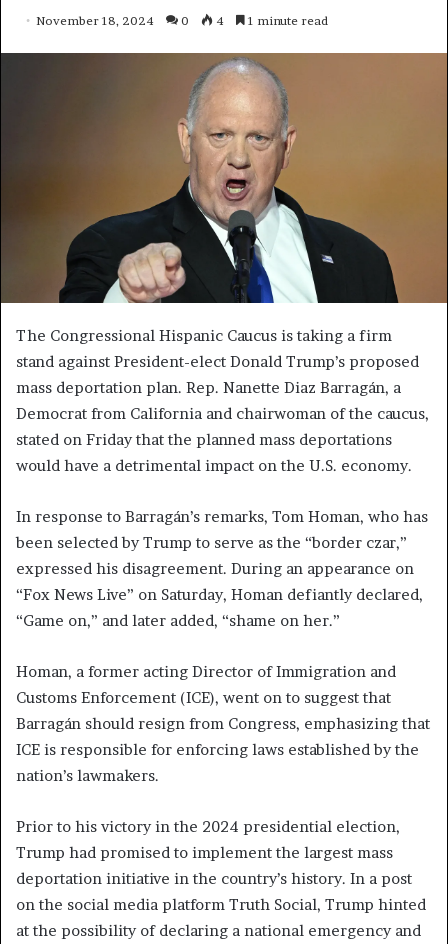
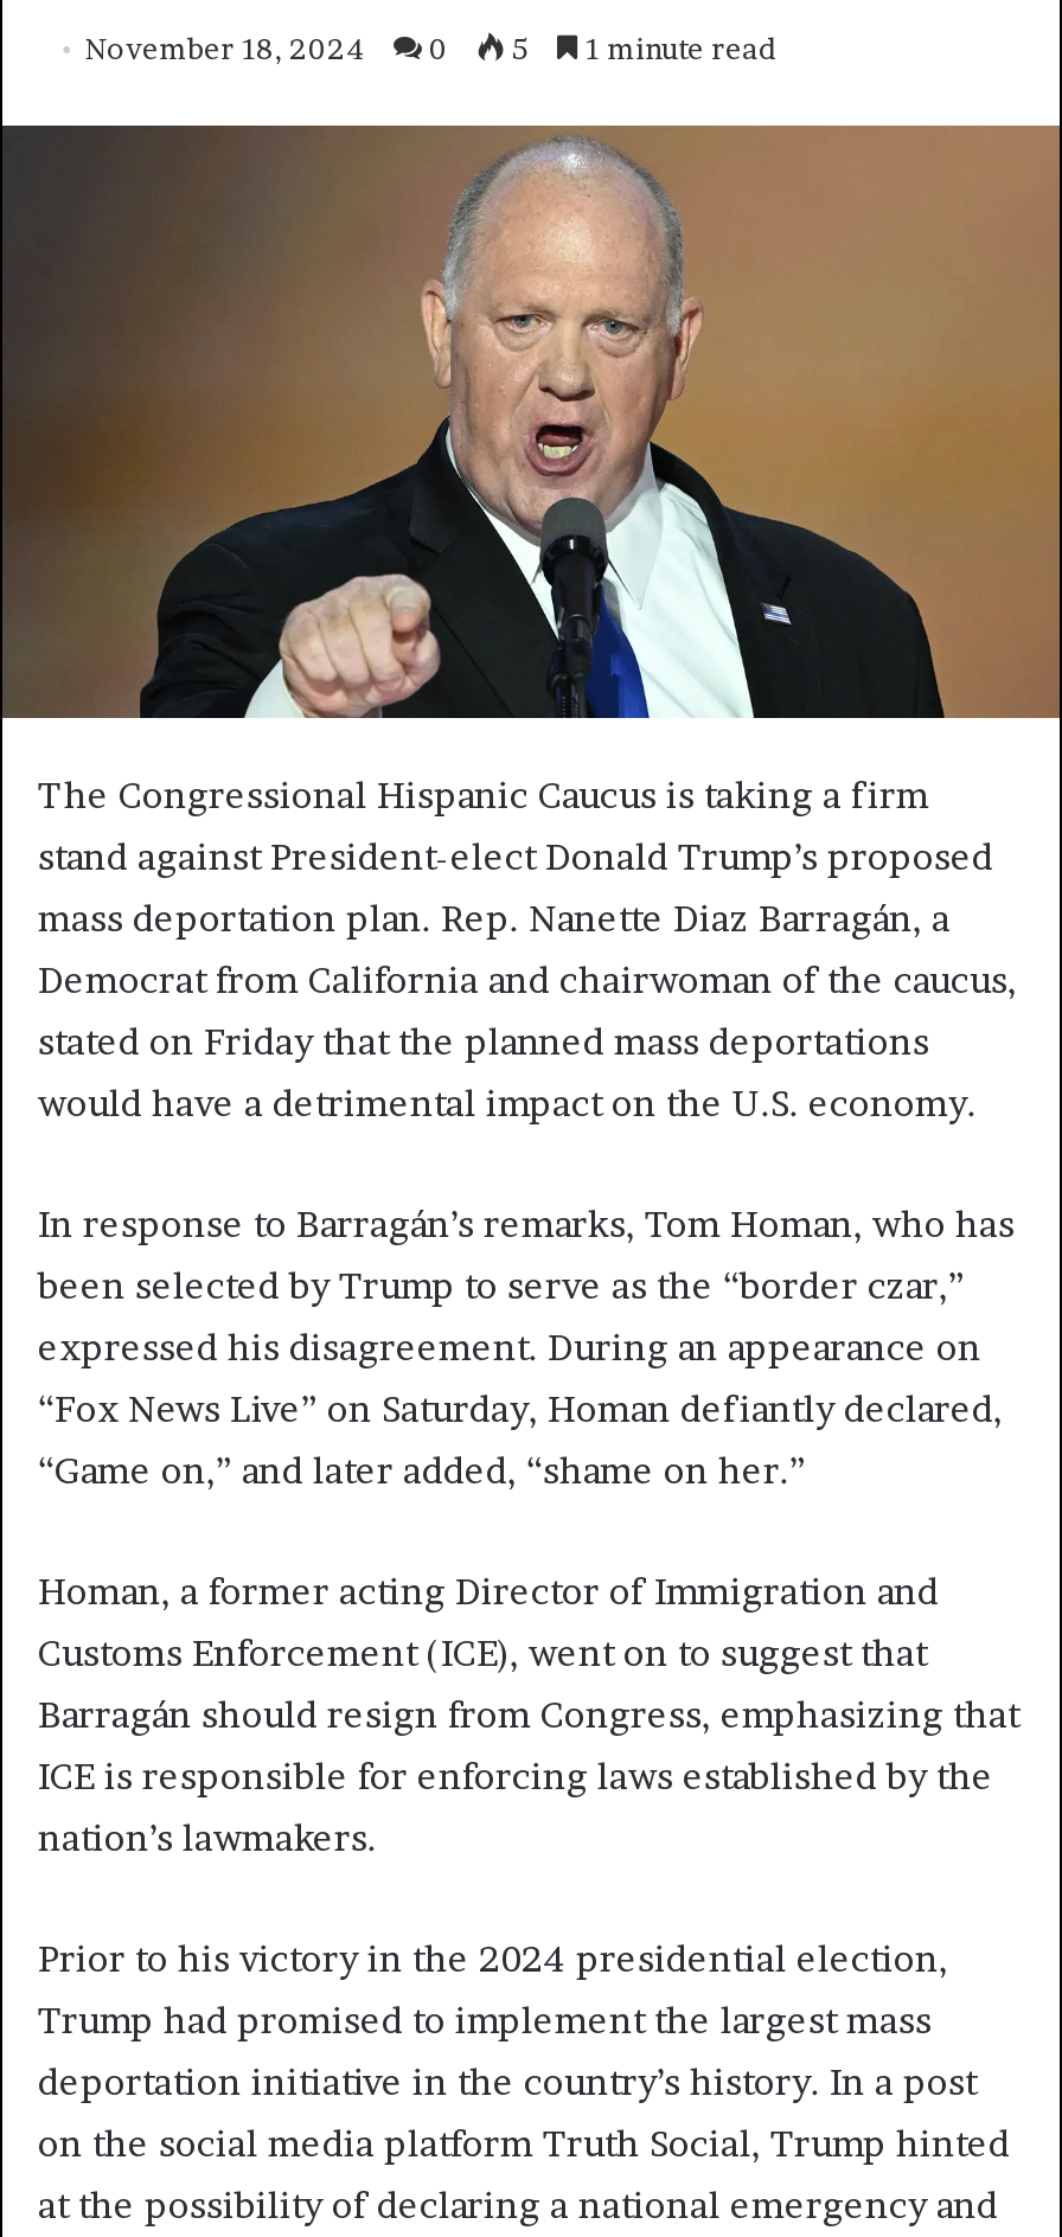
[36,13,328,28] November 18, 2024 0 4 1 minute read -> [85,30,775,65] November 18, 2024 0 5 1 minute read

